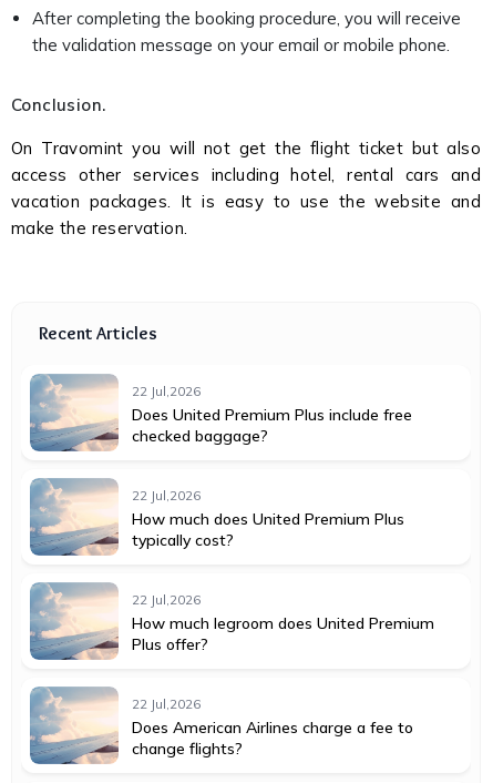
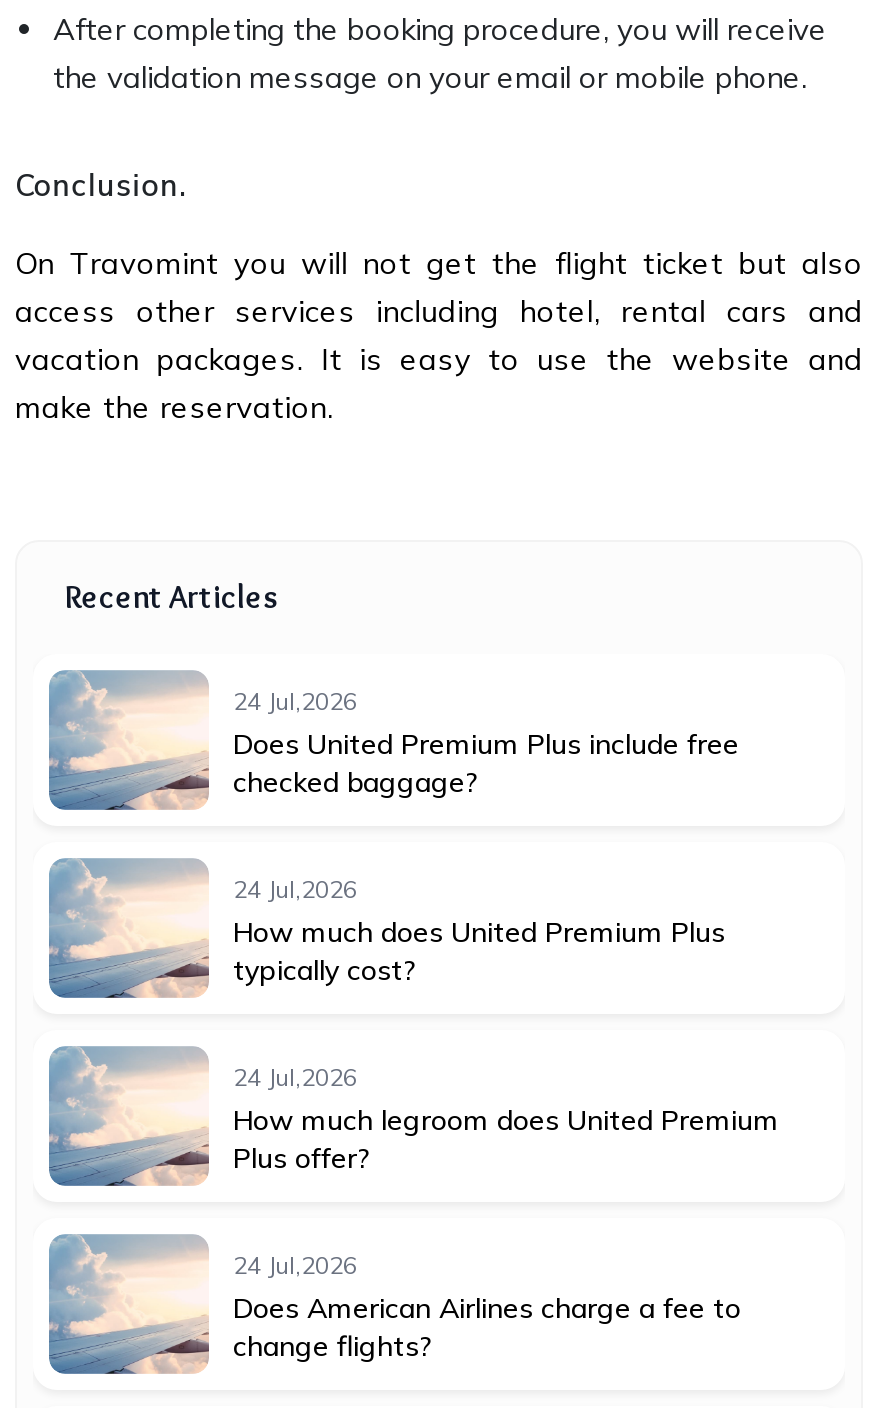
[132,382,201,399] 22 Jul,2026 -> [233,685,357,715] 24 Jul,2026
[132,486,201,503] 22 Jul,2026 -> [233,873,357,903] 24 Jul,2026
[132,591,201,607] 22 Jul,2026 -> [233,1061,357,1091] 24 Jul,2026
[132,695,201,711] 22 Jul,2026 -> [233,1249,357,1279] 24 Jul,2026

